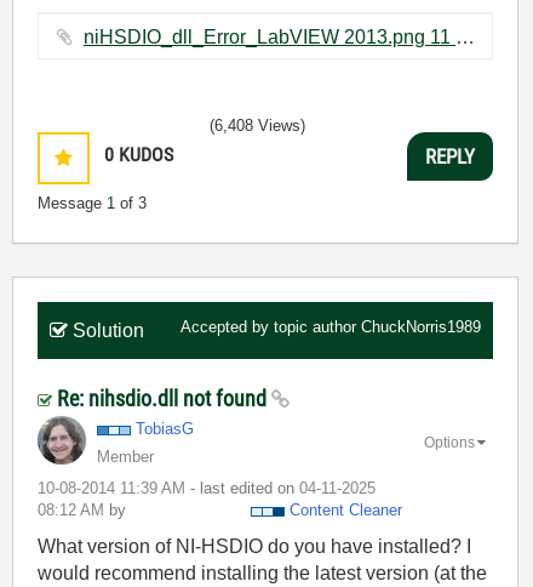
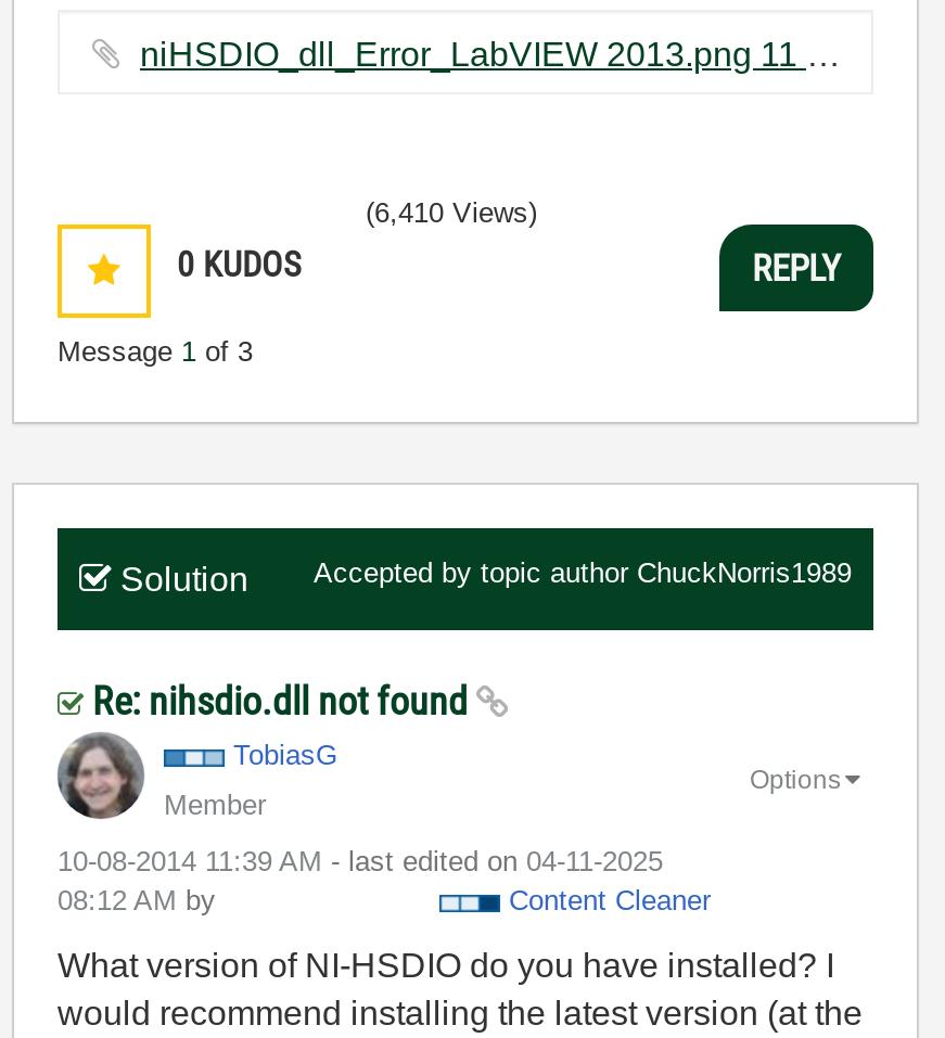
[210,116,305,135] (6,408 Views) -> [366,196,537,229] (6,410 Views)

